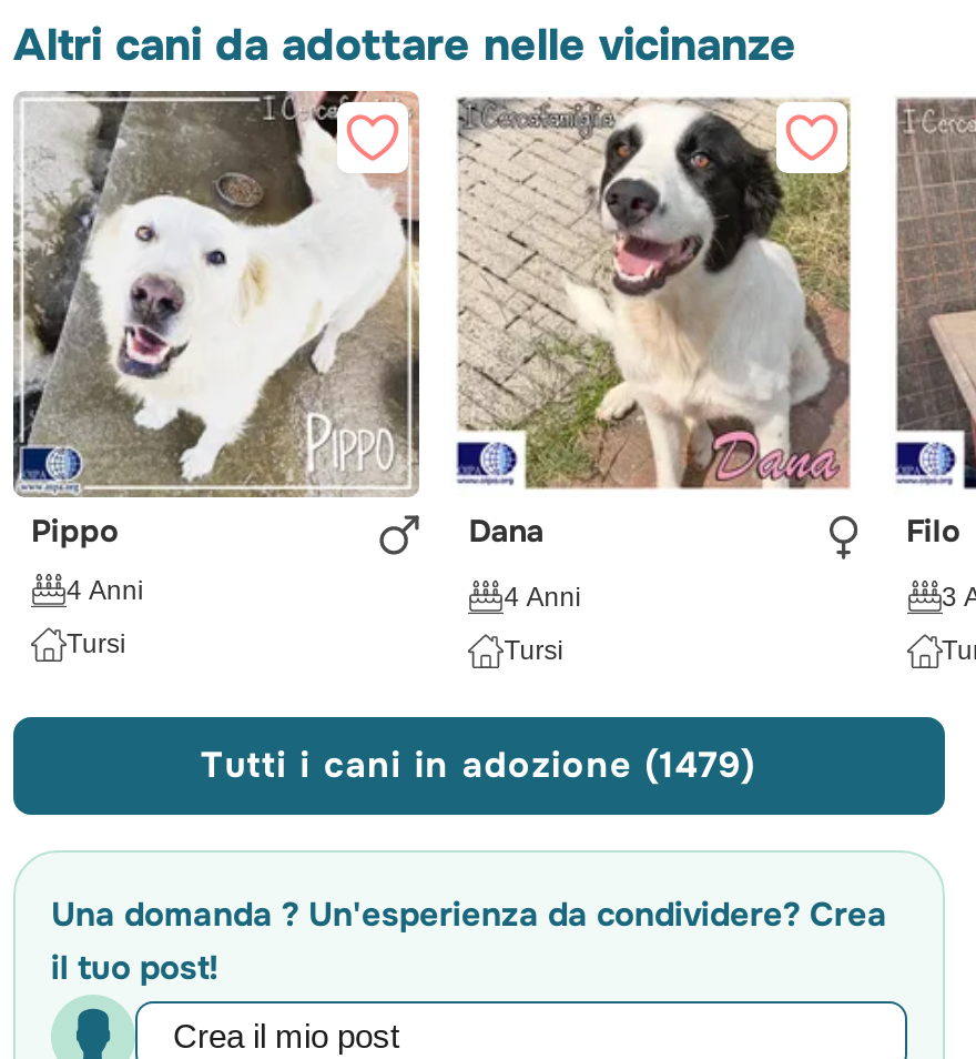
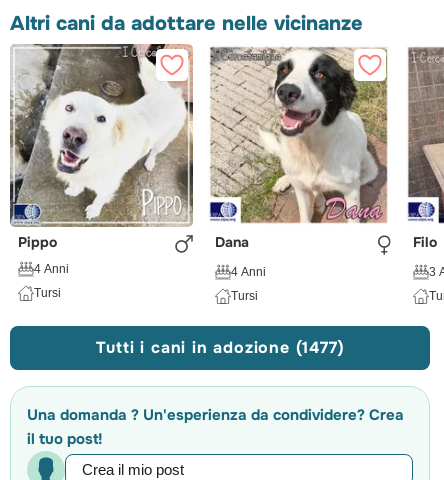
[201,742,757,788] Tutti i cani in adozione (1479) -> [96,337,344,358] Tutti i cani in adozione (1477)

